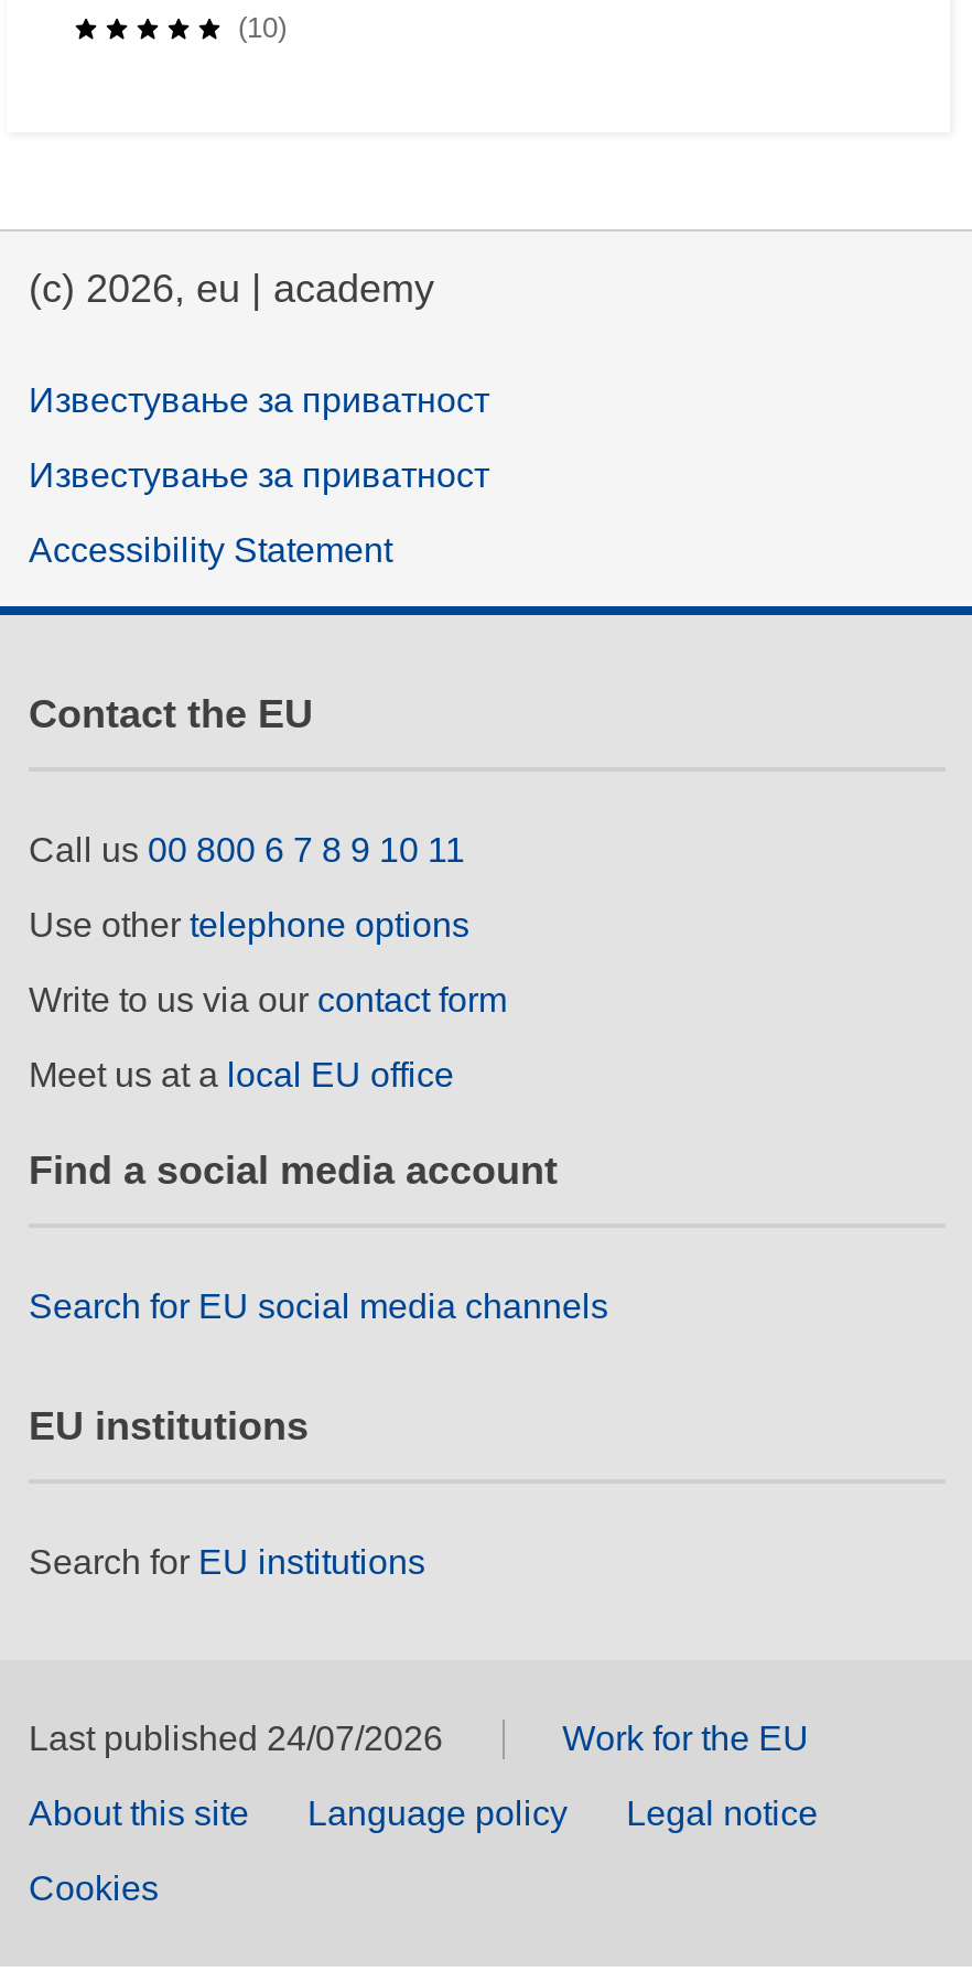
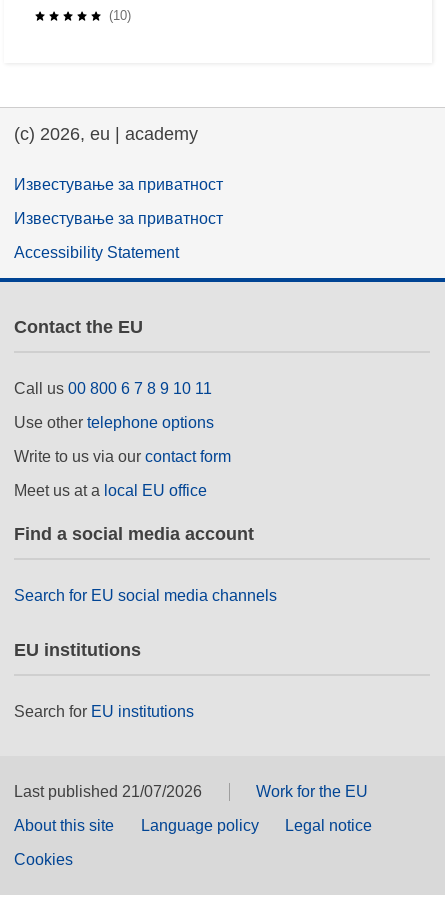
[29,1719,443,1757] Last published 24/07/2026 -> [14,783,202,800] Last published 21/07/2026

